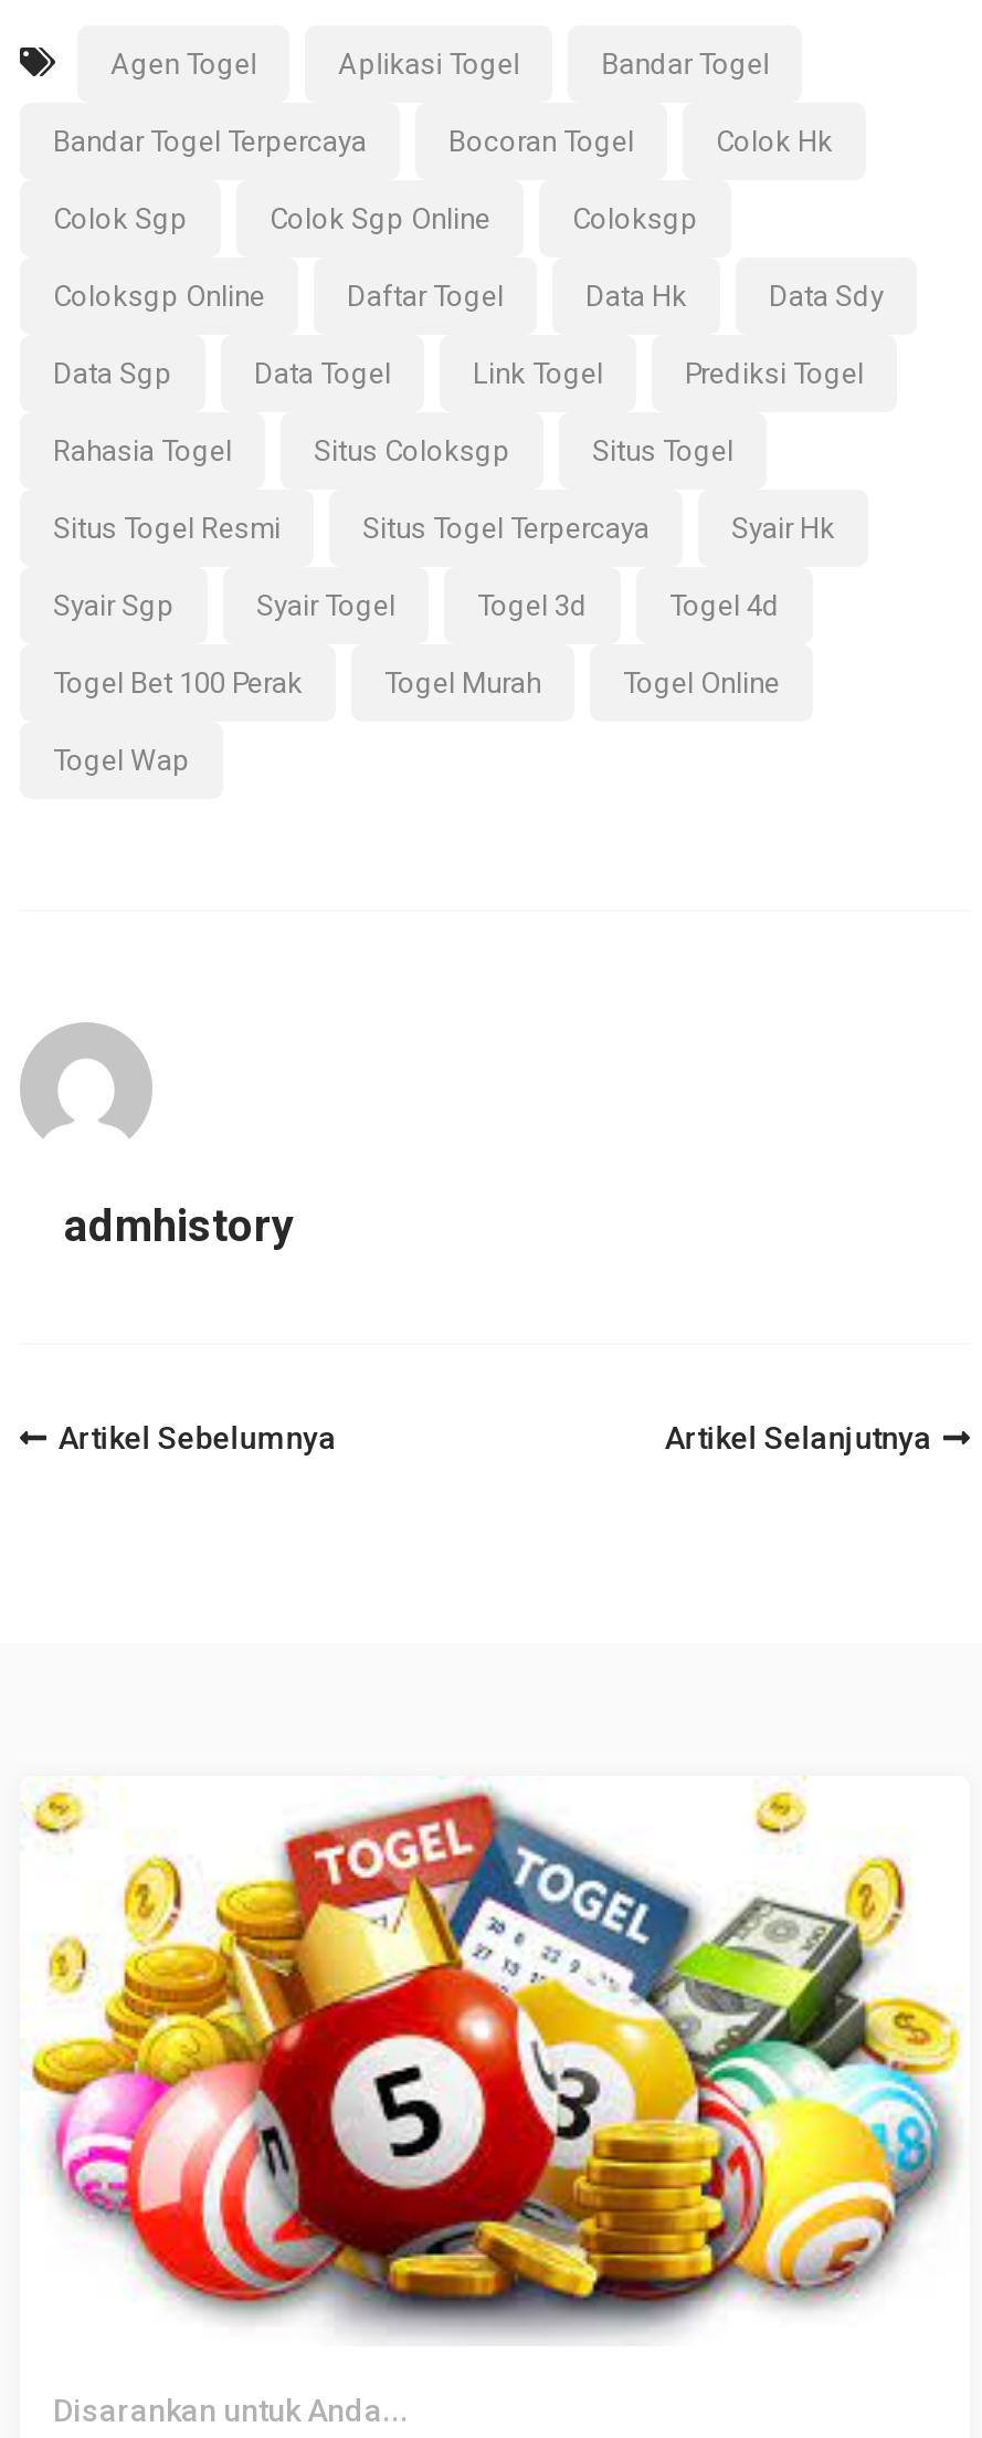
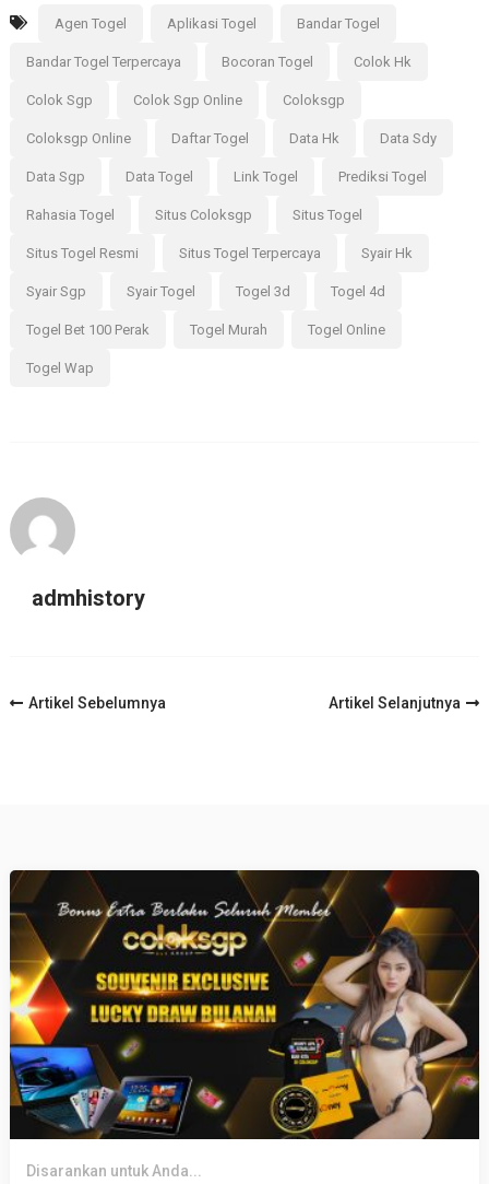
[20,1789,970,2340] [image] -> [9,869,480,1140] [image]

